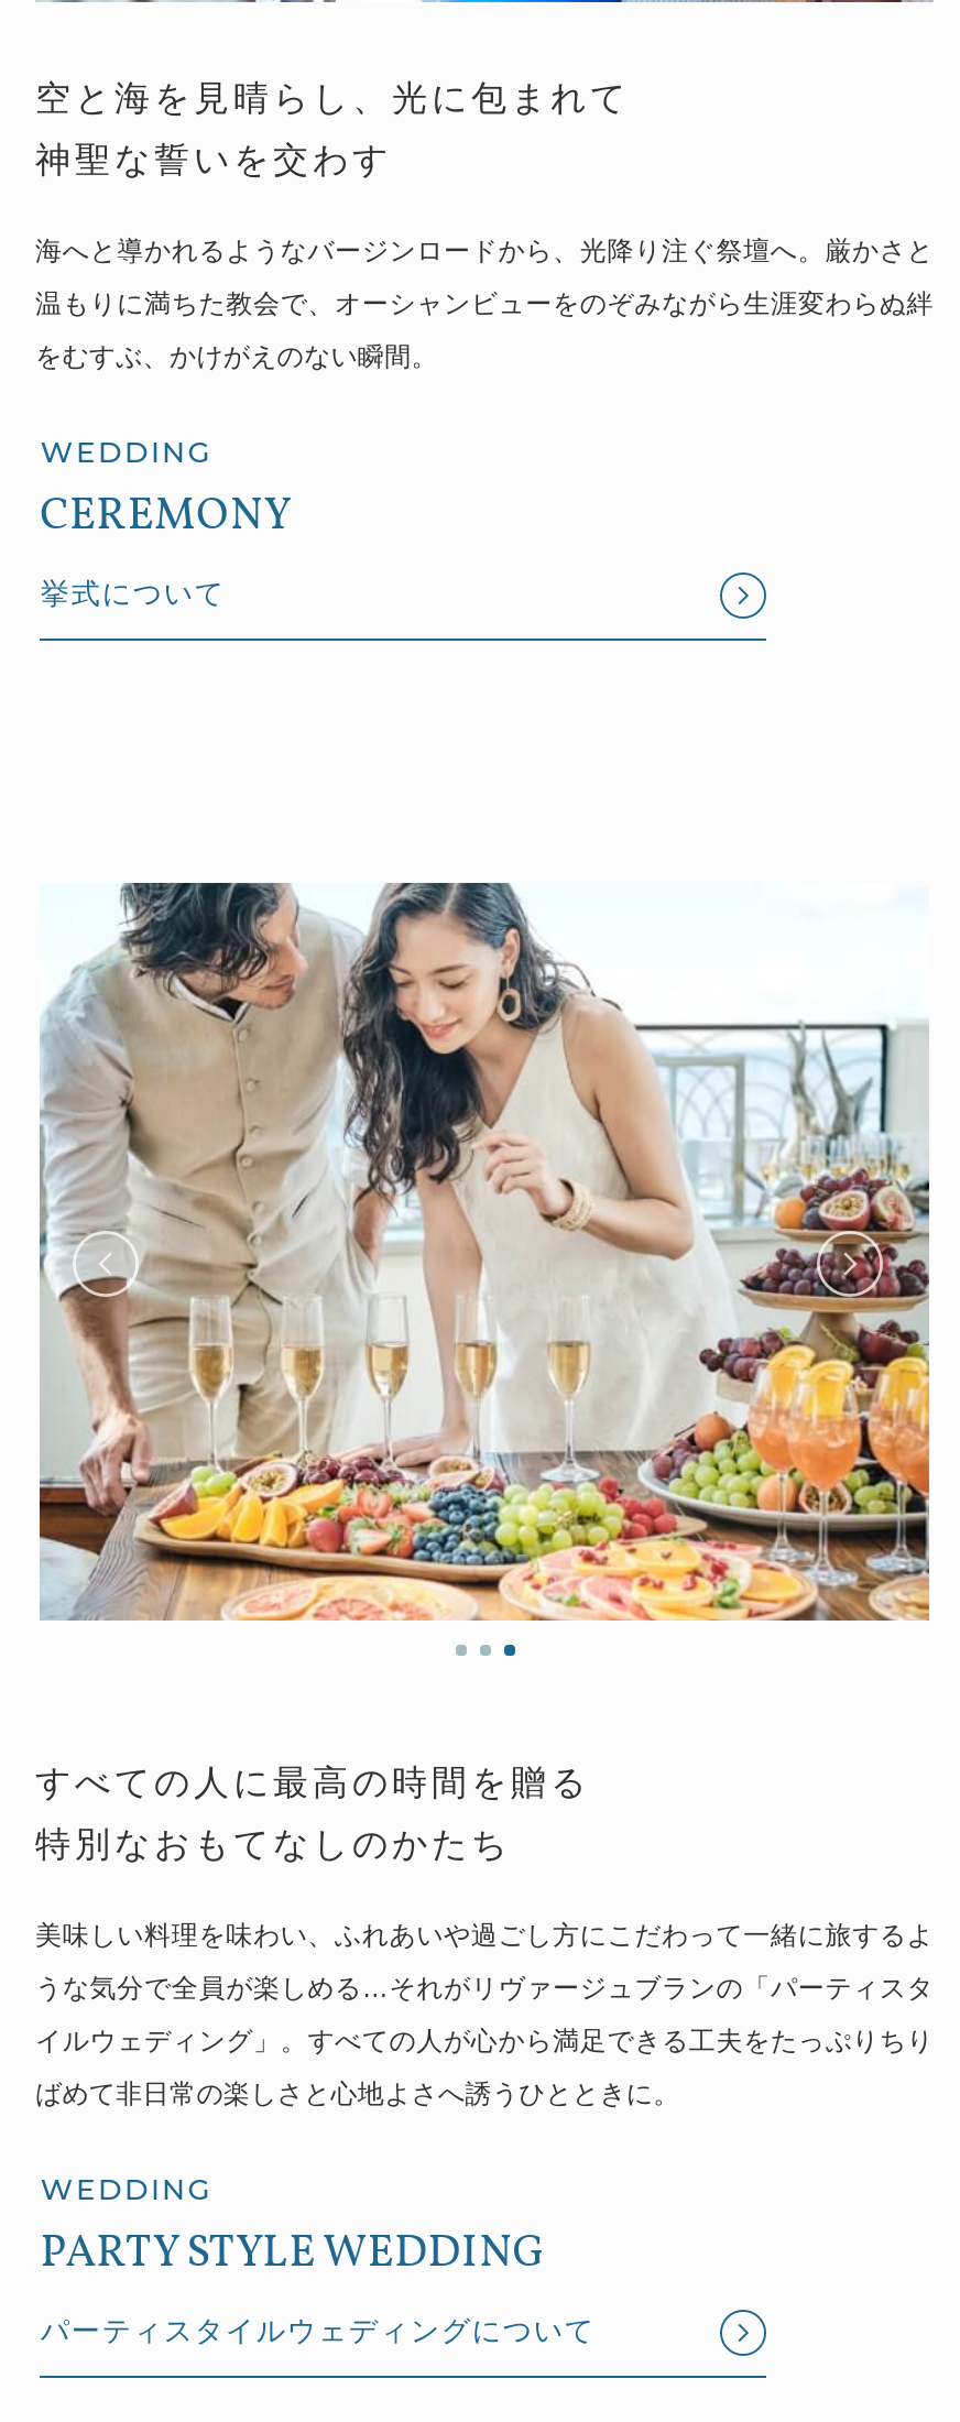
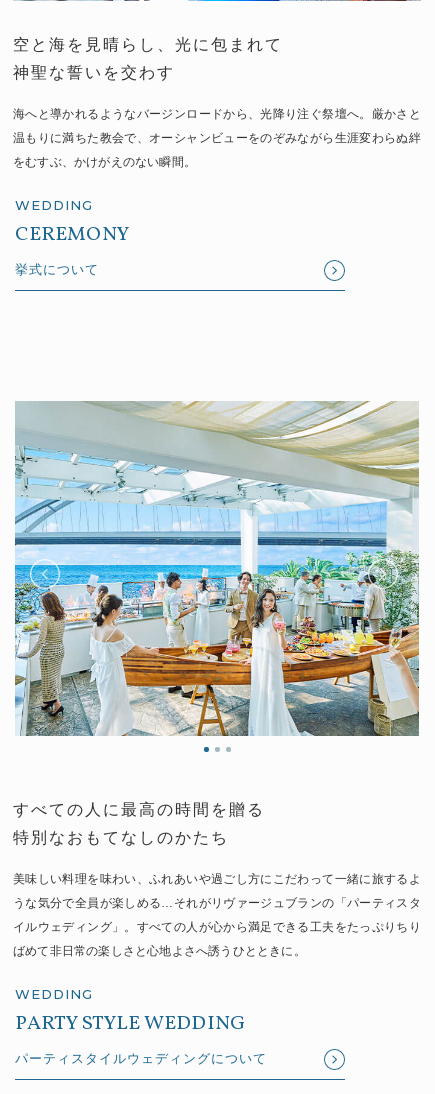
[37,881,931,1623] [image] -> [14,400,420,737] [image]

